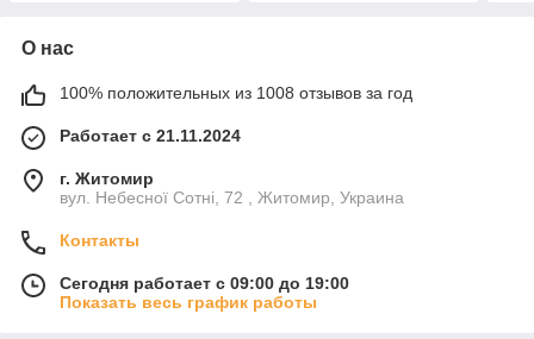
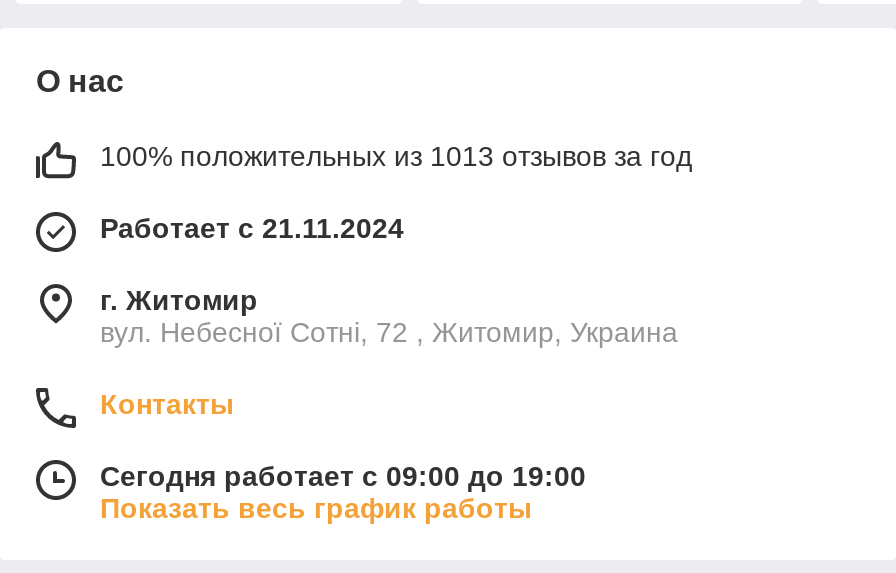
[60,83,412,102] 100% положительных из 1008 отзывов за год -> [100,140,692,172] 100% положительных из 1013 отзывов за год

